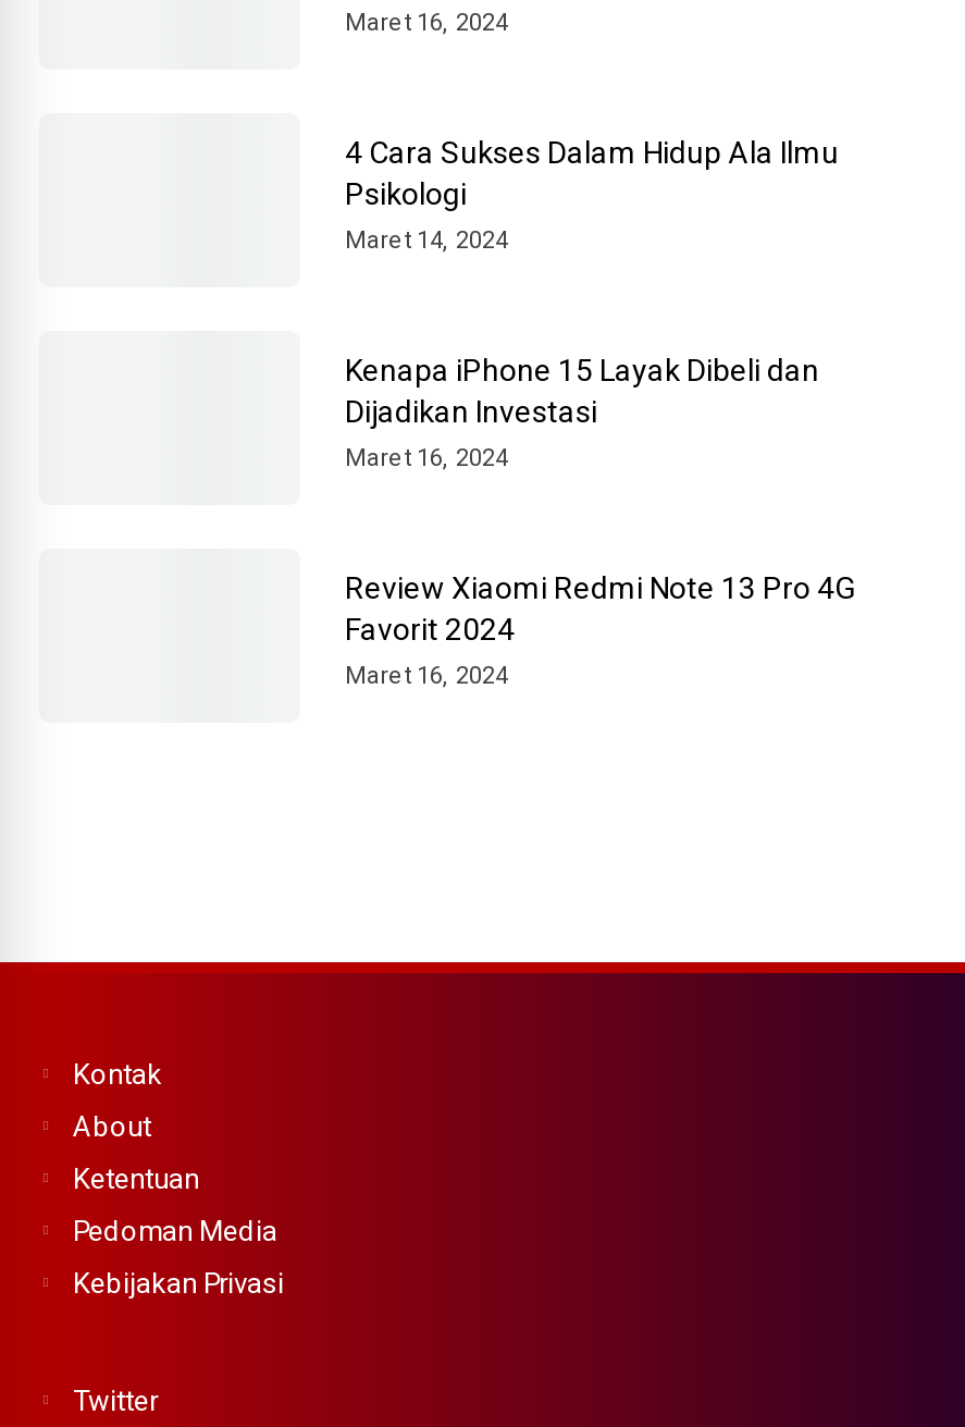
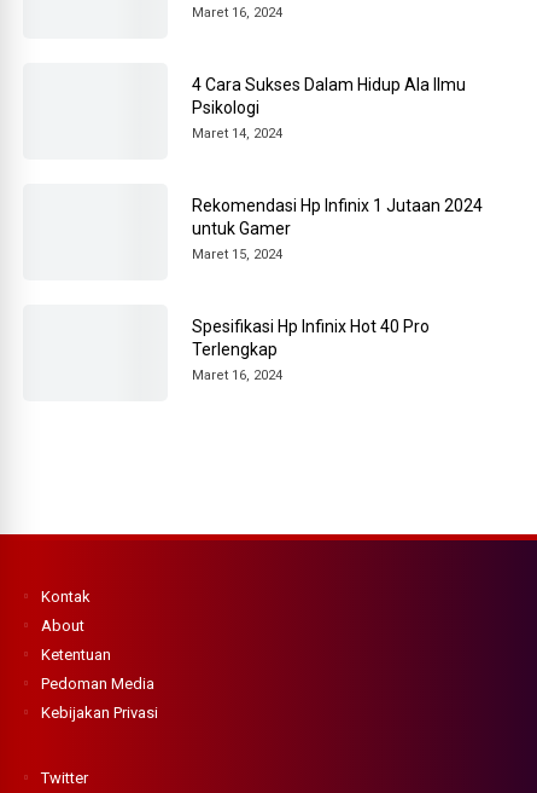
[345,353,819,472] Kenapa iPhone 15 Layak Dibeli dan | Dijadikan Investasi | Maret 16, 2024 -> [192,196,483,262] Rekomendasi Hp Infinix 1 Jutaan 2024 | untuk Gamer | Maret 15, 2024
[345,570,854,647] Review Xiaomi Redmi Note 13 Pro 4G | Favorit 2024 -> [192,317,430,359] Spesifikasi Hp Infinix Hot 40 Pro | Terlengkap

